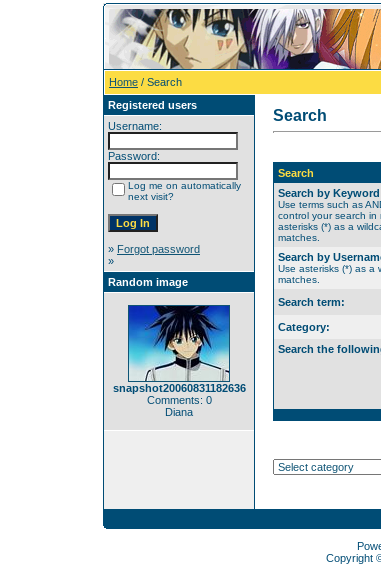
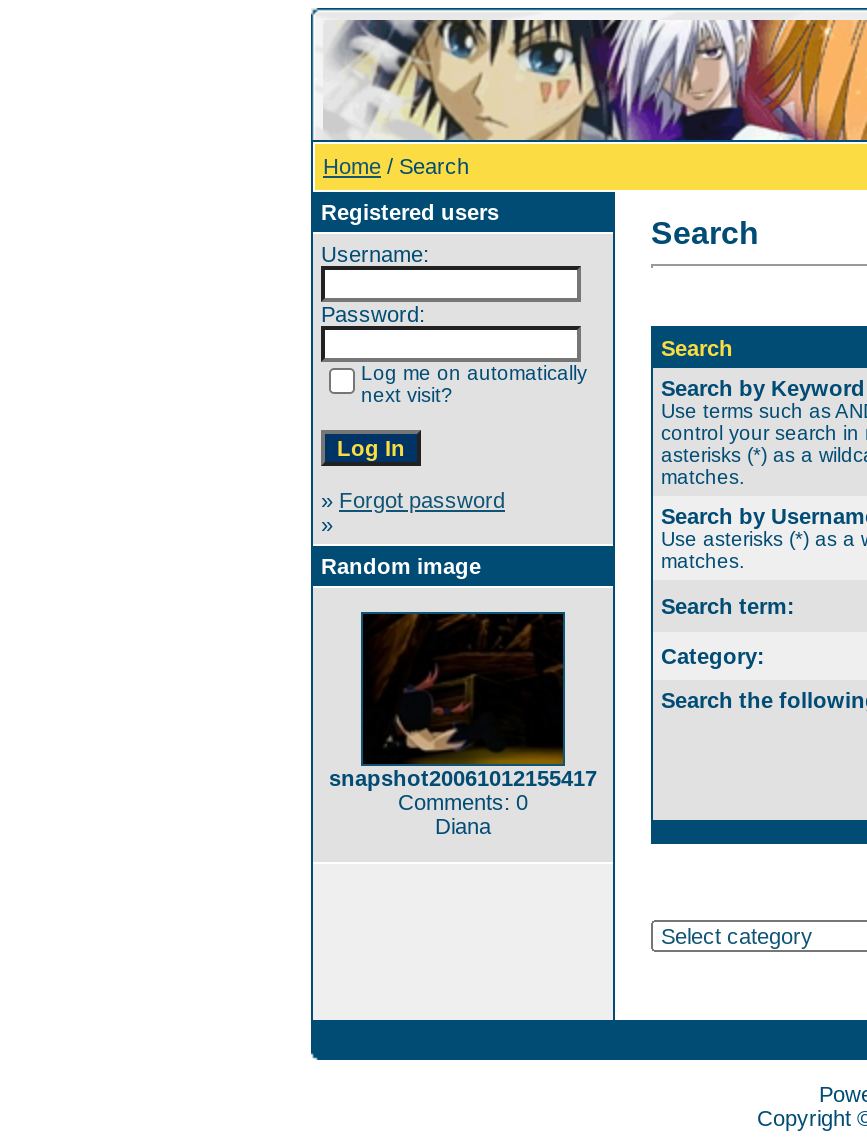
[112,305,245,394] [image] | snapshot20060831182636 -> [329,612,597,790] [image] | snapshot20061012155417

